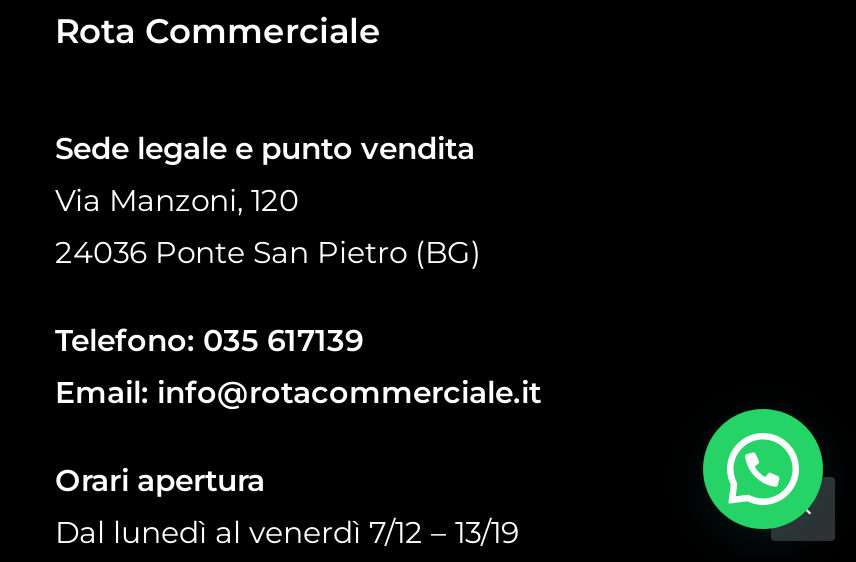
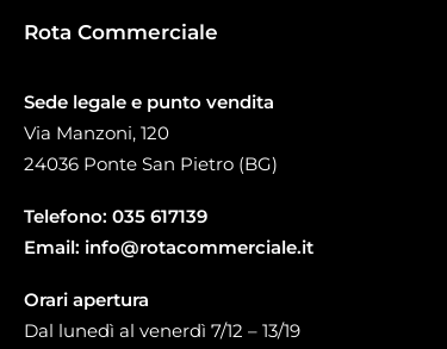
[701,407,835,541] [image] -> none

